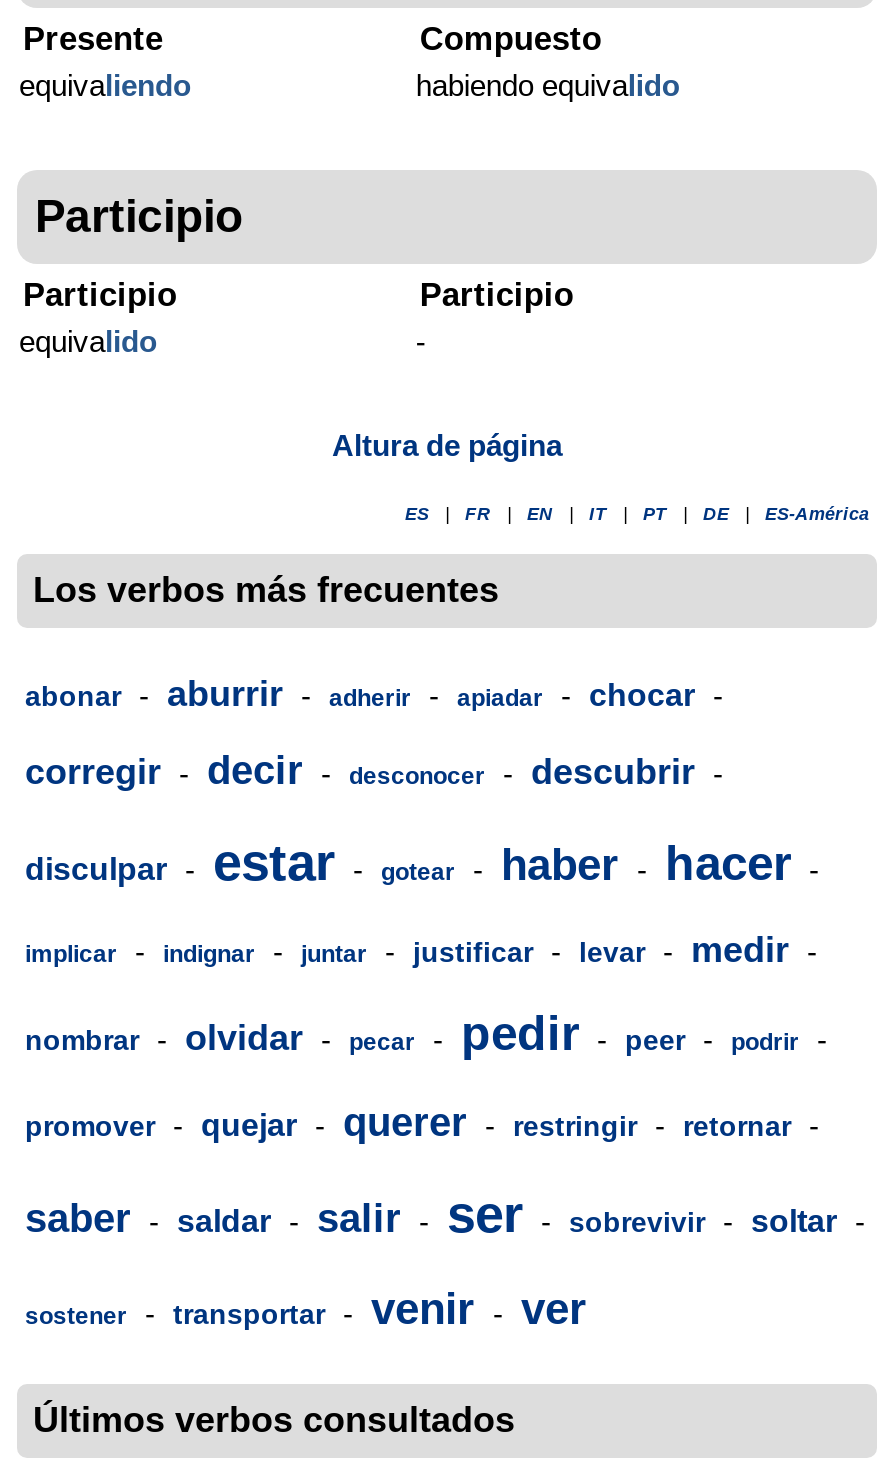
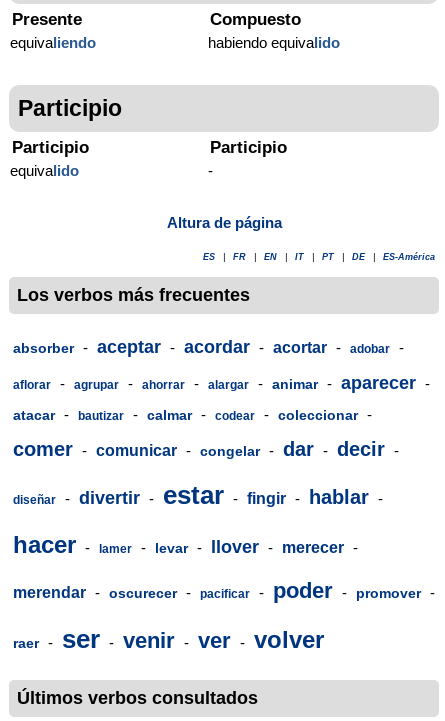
[25,674,723,714] abonar - aburrir - adherir - apiadar - chocar - -> [13,337,404,357] absorber - aceptar - acordar - acortar - adobar -
[25,748,723,792] corregir - decir - desconocer - descubrir - -> [13,373,430,393] aflorar - agrupar - ahorrar - alargar - animar - aparecer -
[25,832,819,892] disculpar - estar - gotear - haber - hacer - -> [13,406,372,423] atacar - bautizar - calmar - codear - coleccionar -
[25,930,817,970] implicar - indignar - juntar - justificar - levar - medir - -> [13,438,399,460] comer - comunicar - congelar - dar - decir -
[25,1006,827,1060] nombrar - olvidar - pecar - pedir - peer - podrir - -> [13,480,383,510] diseñar - divertir - estar - fingir - hablar -
[25,1100,819,1144] promover - quejar - querer - restringir - retornar - -> [13,531,358,558] hacer - lamer - levar - llover - merecer -
[25,1184,865,1244] saber - saldar - salir - ser - sobrevivir - soltar - -> [13,578,435,603] merendar - oscurecer - pacificar - poder - promover -
[25,1284,587,1334] sostener - transportar - venir - ver -> [13,624,324,654] raer - ser - venir - ver - volver

